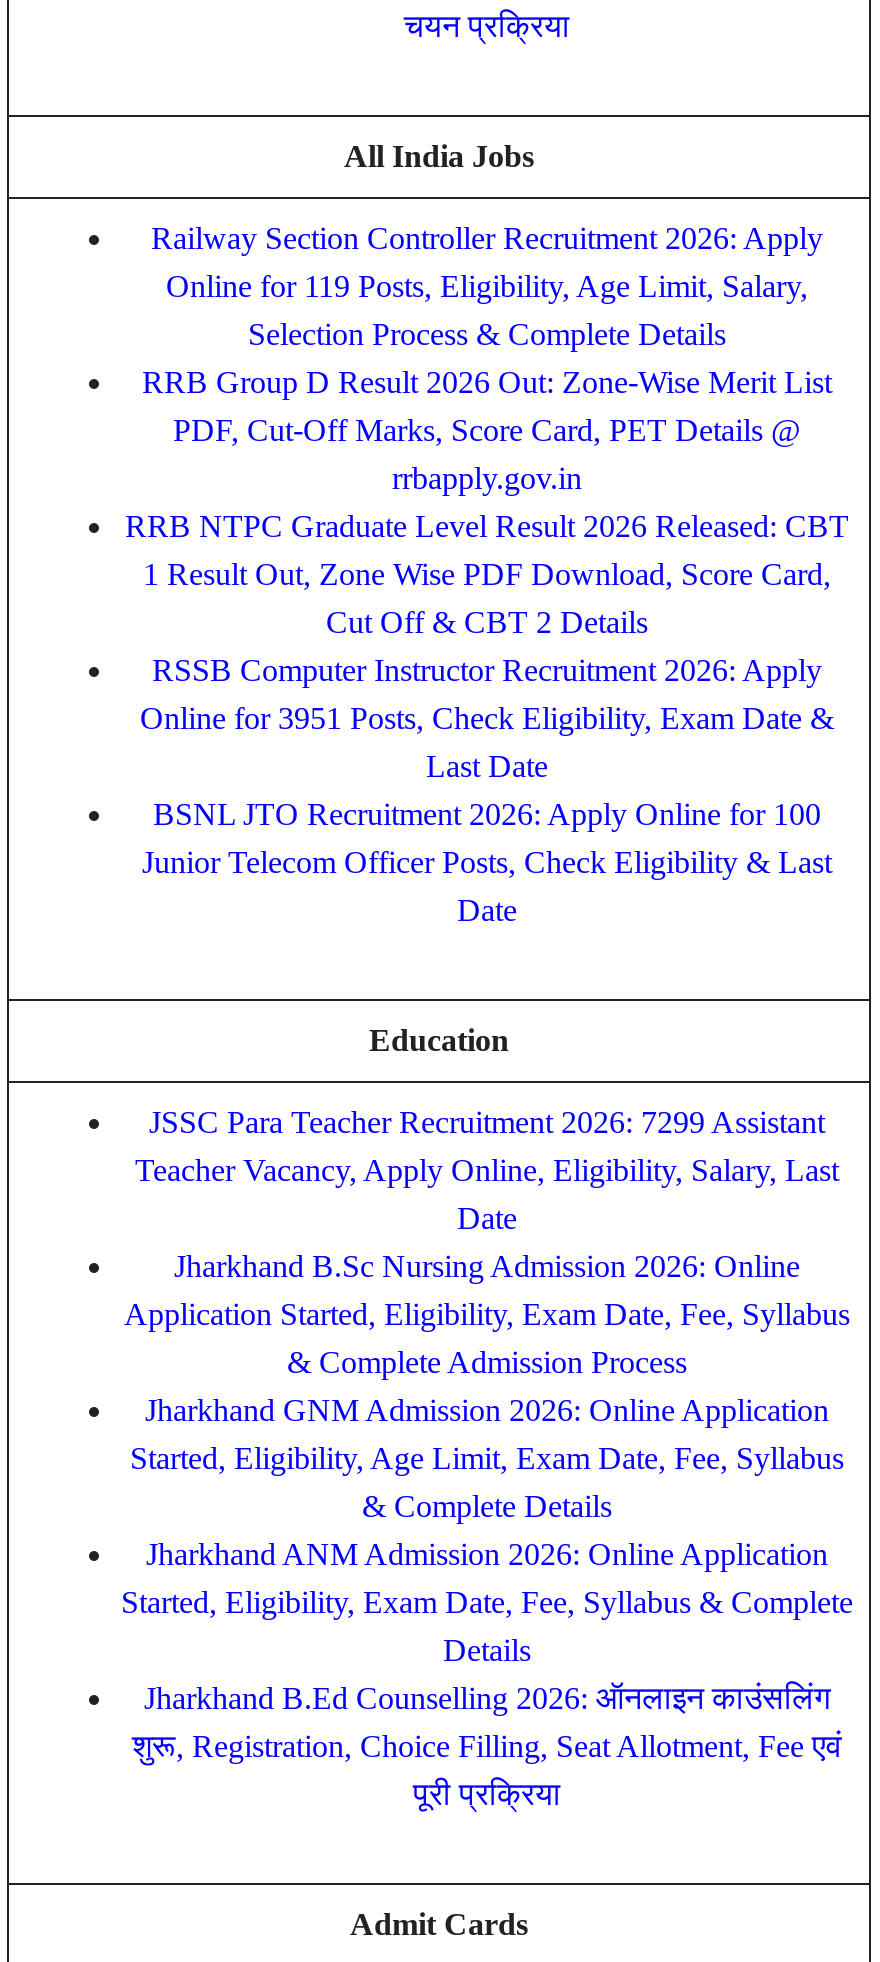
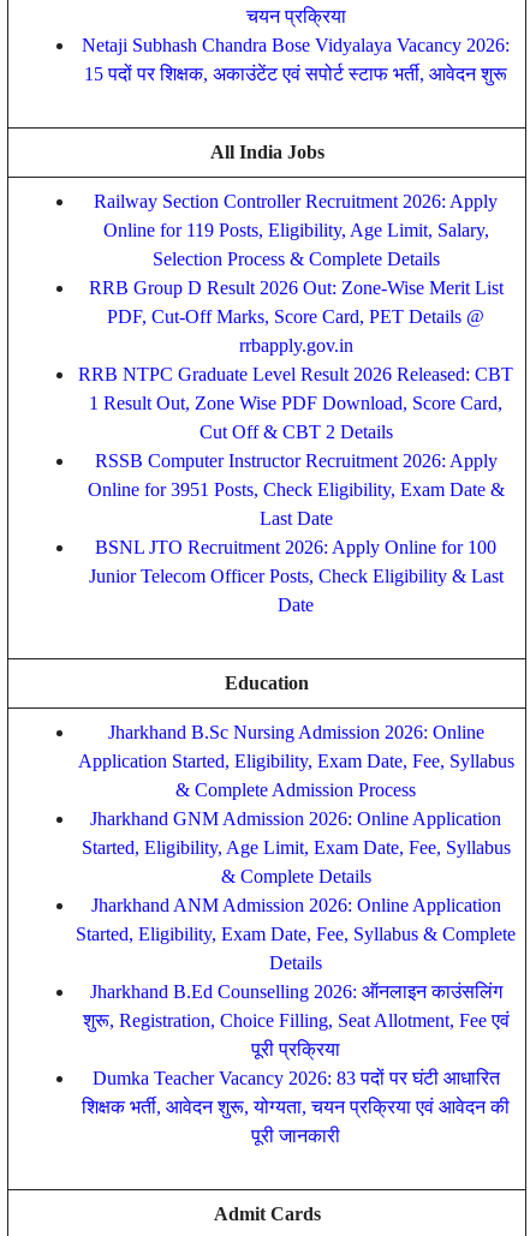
none -> [82,35,510,84] Netaji Subhash Chandra Bose Vidyalaya Vacancy 2026: | 15 पदों पर शिक्षक, अकाउंटेंट एवं सपोर्ट स्टाफ भर्ती, आवेदन शुरू
[135,1105,839,1235] JSSC Para Teacher Recruitment 2026: 7299 Assistant | Teacher Vacancy, Apply Online, Eligibility, Salary, Last | Date -> none
moved [121,1249,853,1811] -> [76,722,516,1059]: Jharkhand B.Sc Nursing Admission 2026: Online | Application Started, Eligibility, Exam Date, Fee, Syllabus | & Complete Admission Process | ... | शुरू, Registration, Choice Filling, Seat Allotment, Fee एवं | पूरी प्रक्रिया
none -> [82,1068,510,1146] Dumka Teacher Vacancy 2026: 83 पदों पर घंटी आधारित | शिक्षक भर्ती, आवेदन शुरू, योग्यता, चयन प्रक्रिया एवं आवेदन की | पूरी जानकारी

